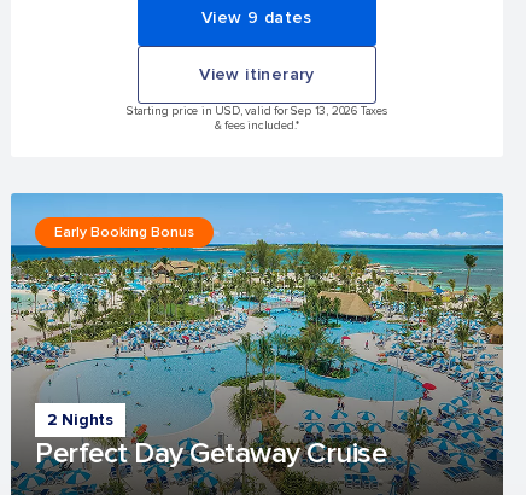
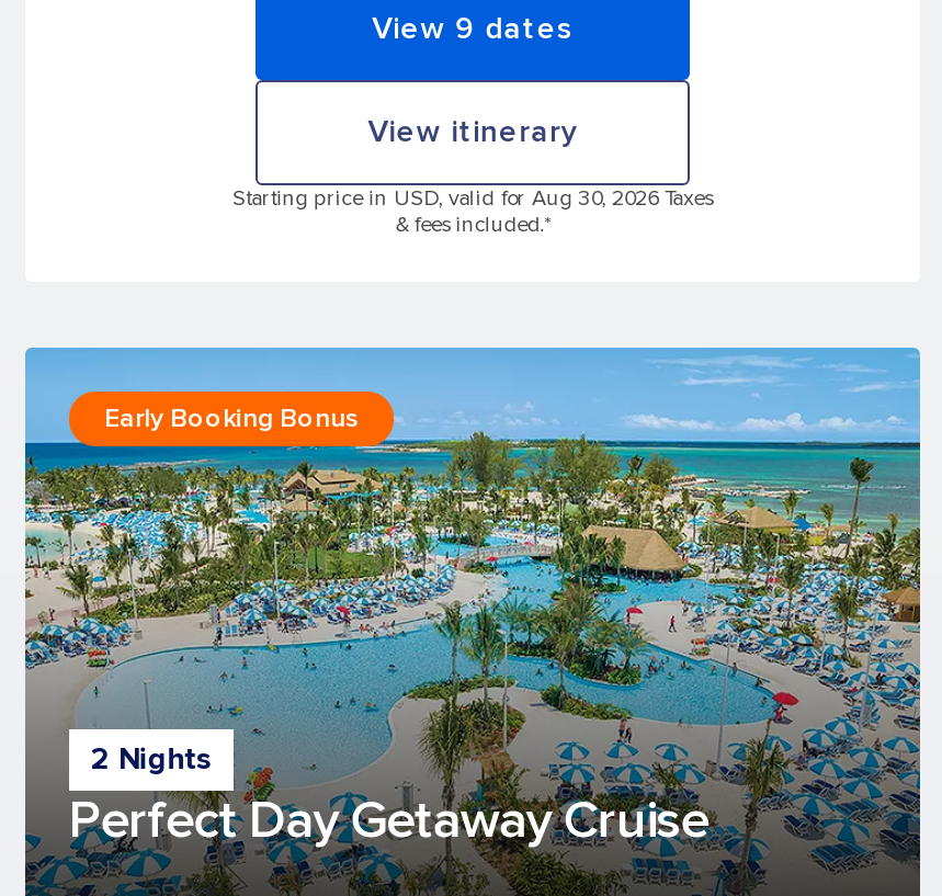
[127,103,387,118] Starting price in USD, valid for Sep 13, 2026 Taxes -> [233,185,713,211] Starting price in USD, valid for Aug 30, 2026 Taxes

